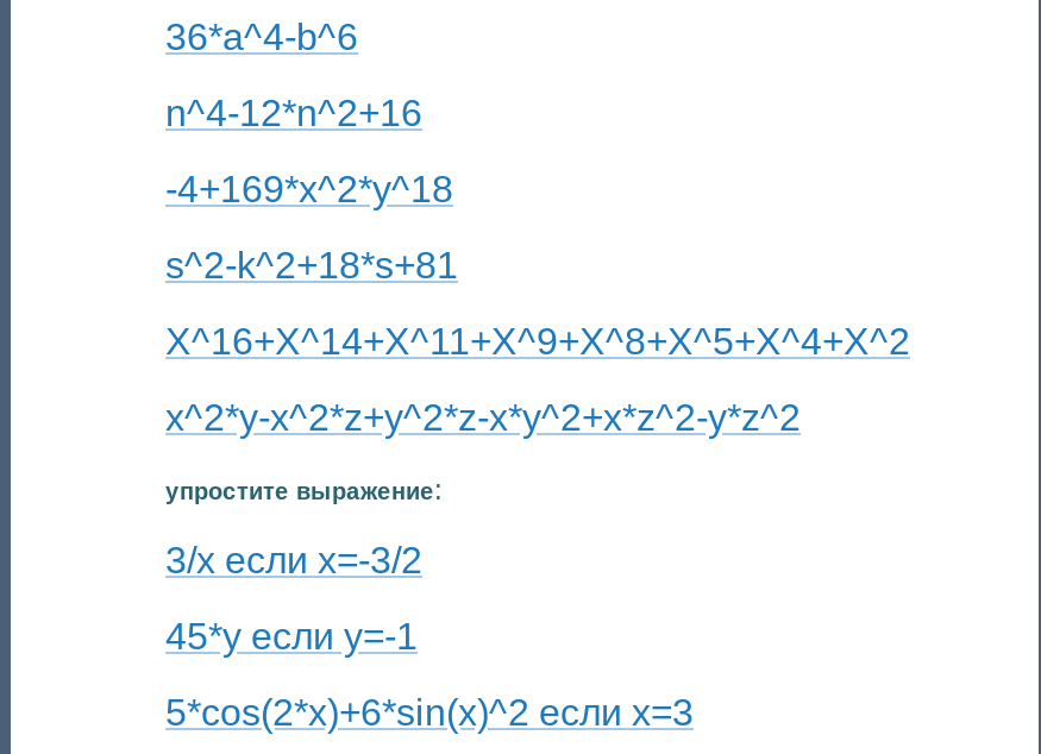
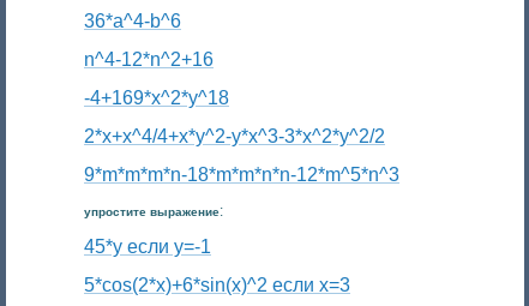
[165,246,910,439] s^2-k^2+18*s+81 | X^16+X^14+X^11+X^9+X^8+X^5+X^4+X^2 | x^2*y-x^2*z+y^2*z-x*y^2+x*z^2-y*z^2 -> [84,126,399,185] 2*x+x^4/4+x*y^2-y*x^3-3*x^2*y^2/2 | 9*m*m*m*n-18*m*m*n*n-12*m^5*n^3
[165,541,422,581] 3/x если x=-3/2 -> none

